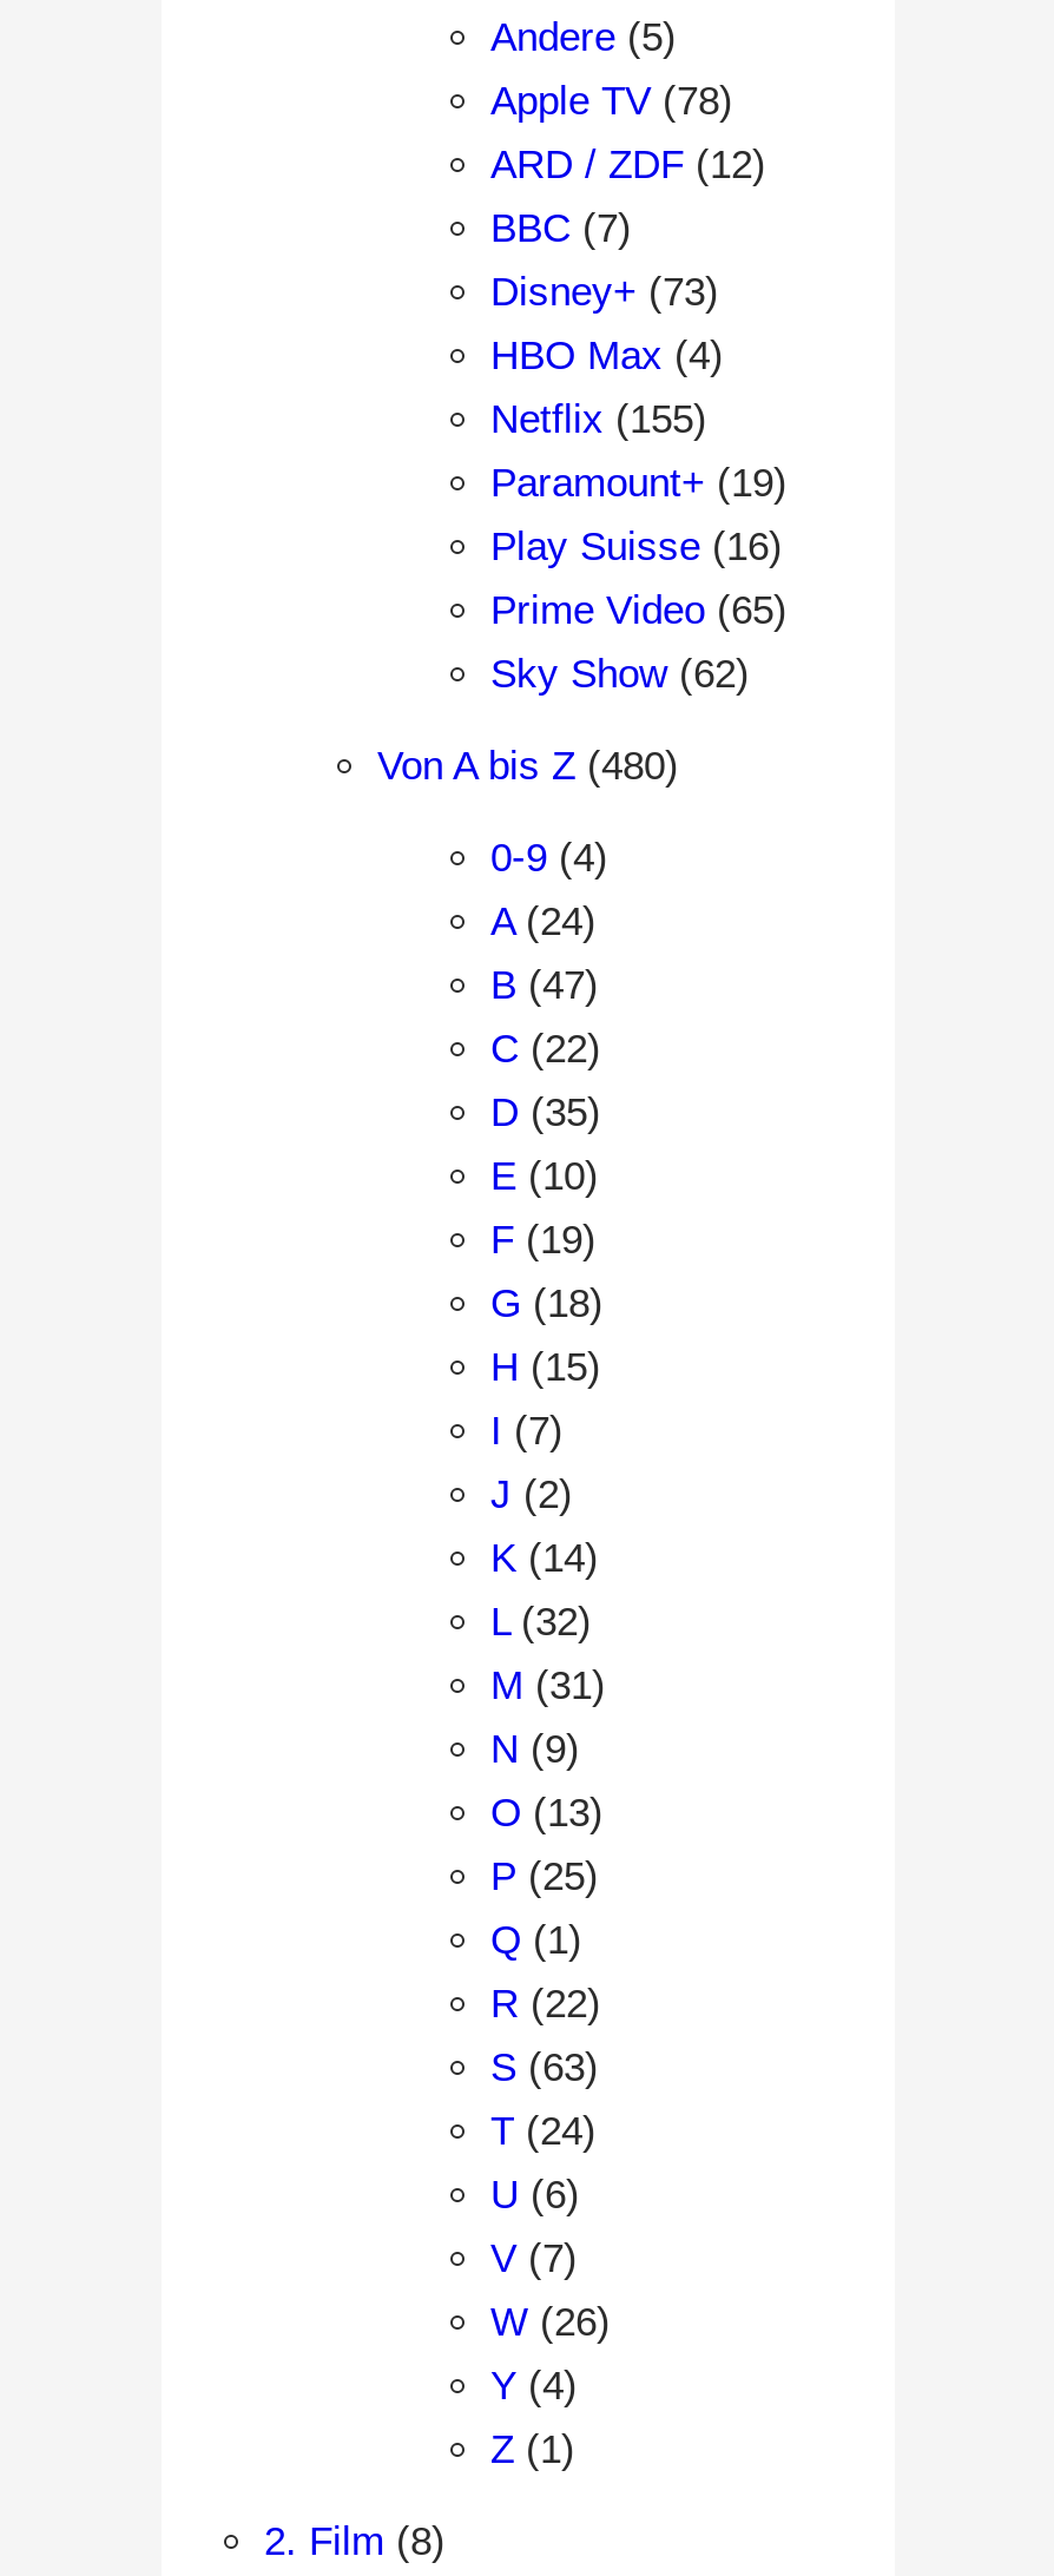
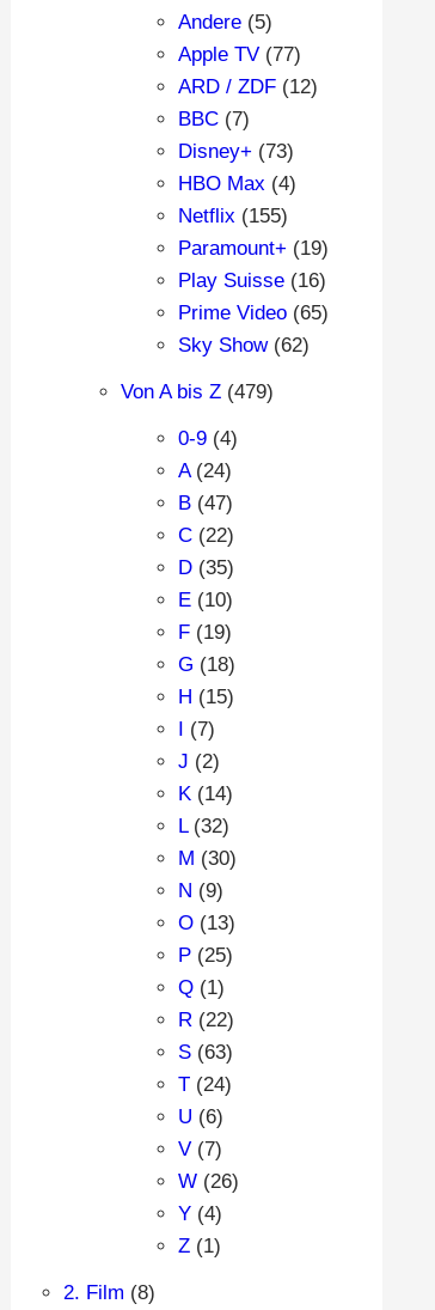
[490,79,733,124] Apple TV (78) -> [177,43,301,66] Apple TV (77)
[377,744,679,789] Von A bis Z (480) -> [120,381,273,403] Von A bis Z (479)
[490,1664,606,1709] M (31) -> [177,847,236,870] M (30)

